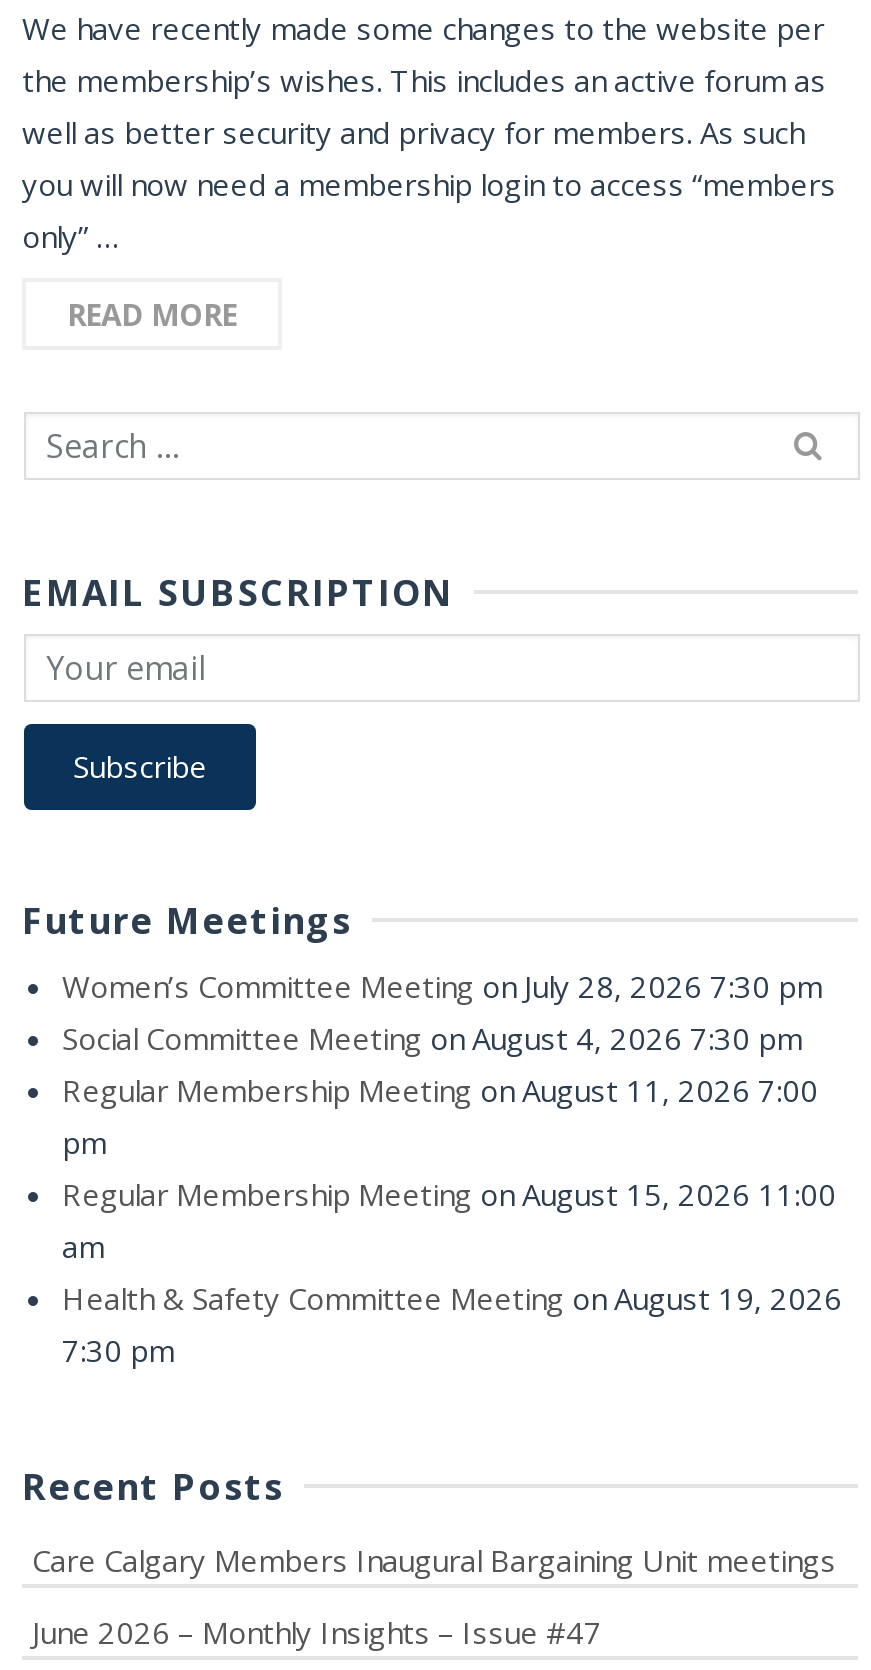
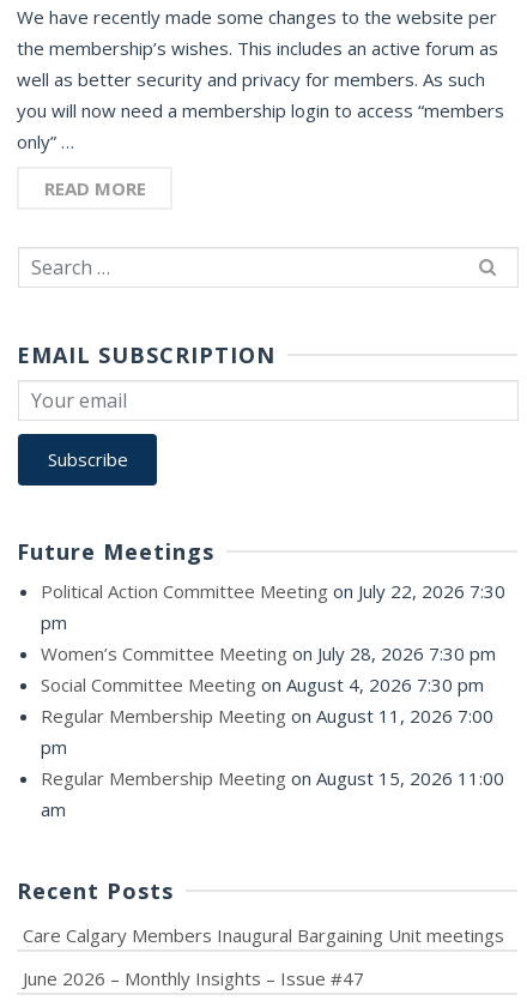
none -> [41,579,505,634] Political Action Committee Meeting on July 22, 2026 7:30 | pm
moved [62,966,836,1266] -> [41,641,504,821]: Women’s Committee Meeting on July 28, 2026 7:30 pm | Social Committee Meeting on August 4, 2026 7:30 pm | Regular Membership Meeting on August 11, 2026 7:00 | pm | Regular Membership Meeting on August 15, 2026 11:00 | am
[62,1278,842,1370] Health & Safety Committee Meeting on August 19, 2026 | 7:30 pm -> none

